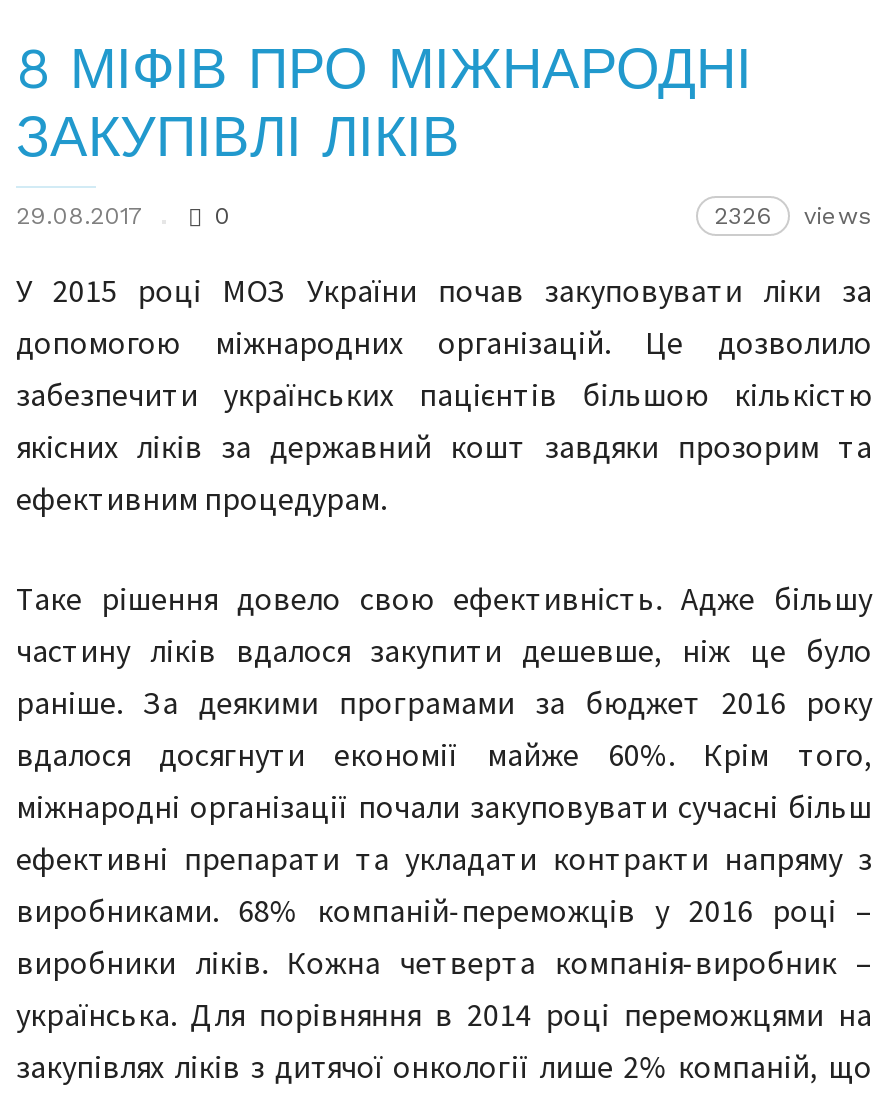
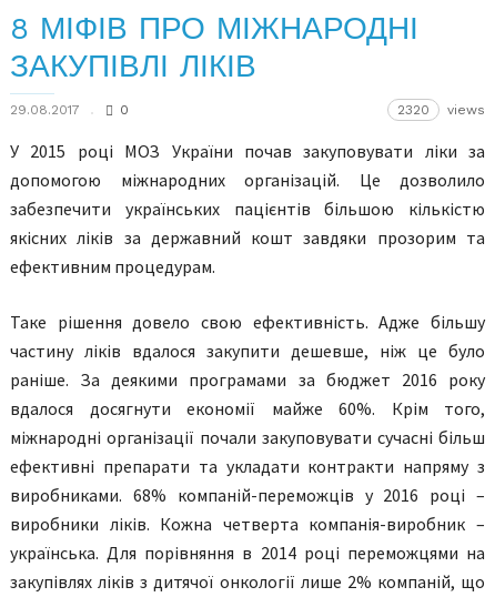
[714,202,872,230] 2326 views -> [397,102,485,118] 2320 views

